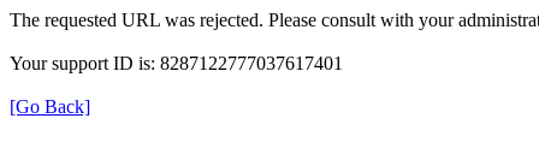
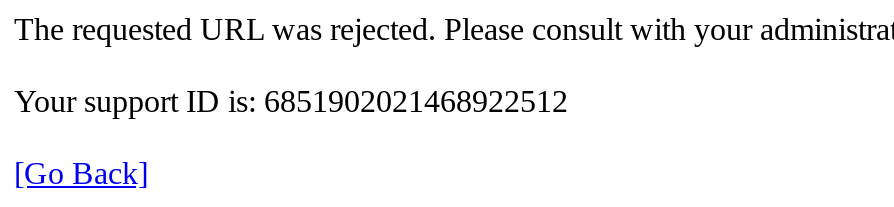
[10,53,343,73] Your support ID is: 8287122777037617401 -> [14,84,568,118] Your support ID is: 6851902021468922512

